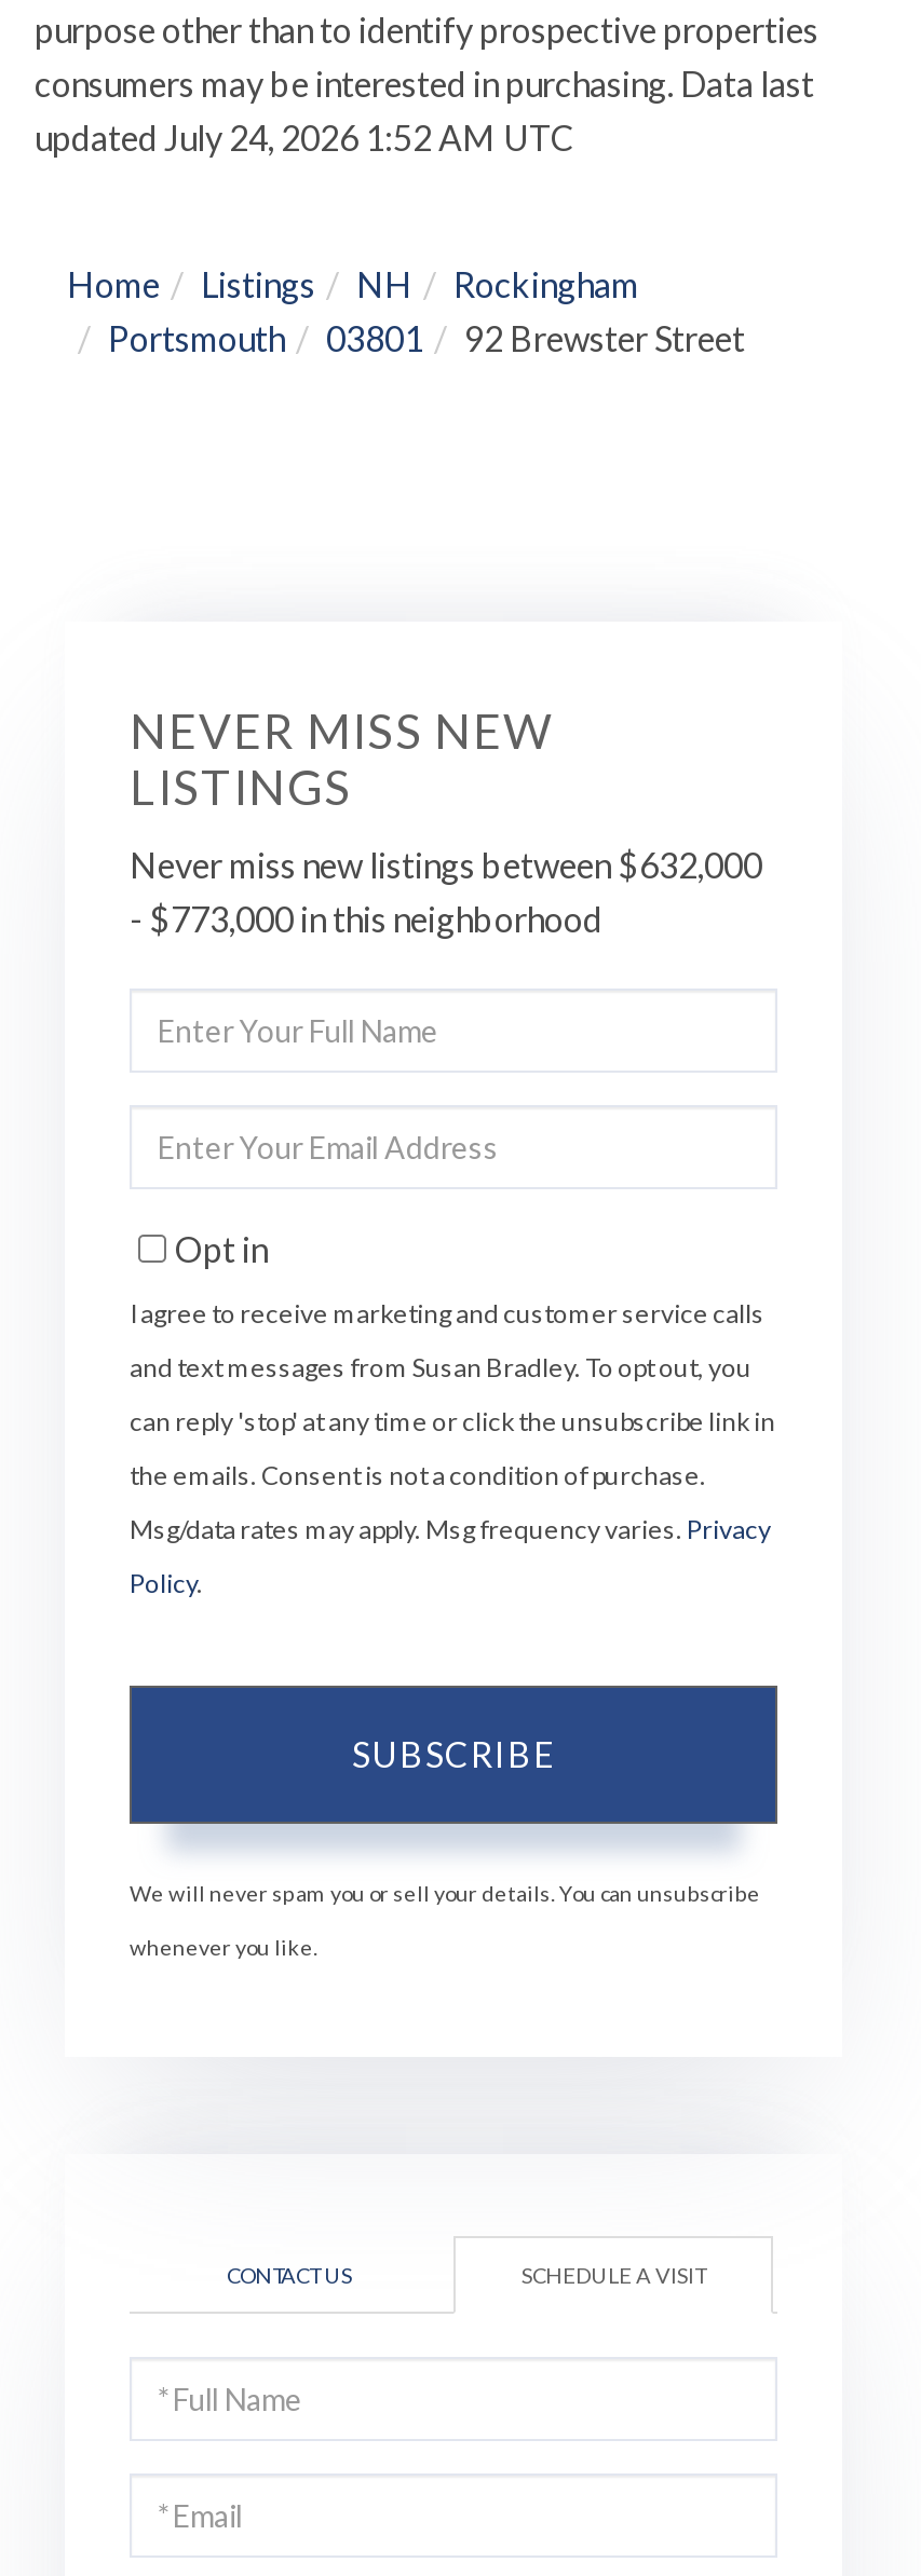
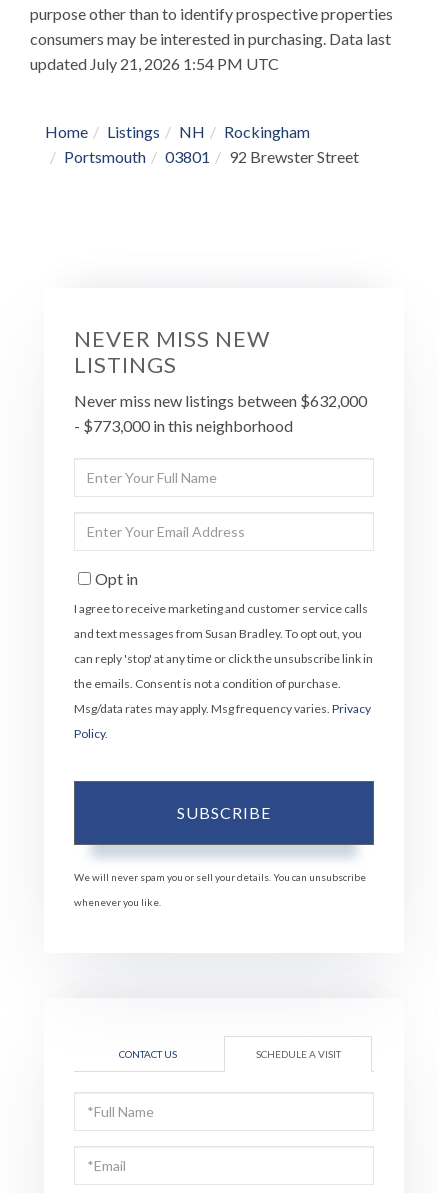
[35,116,574,157] updated July 24, 2026 1:52 AM UTC -> [30,54,279,73] updated July 21, 2026 1:54 PM UTC

